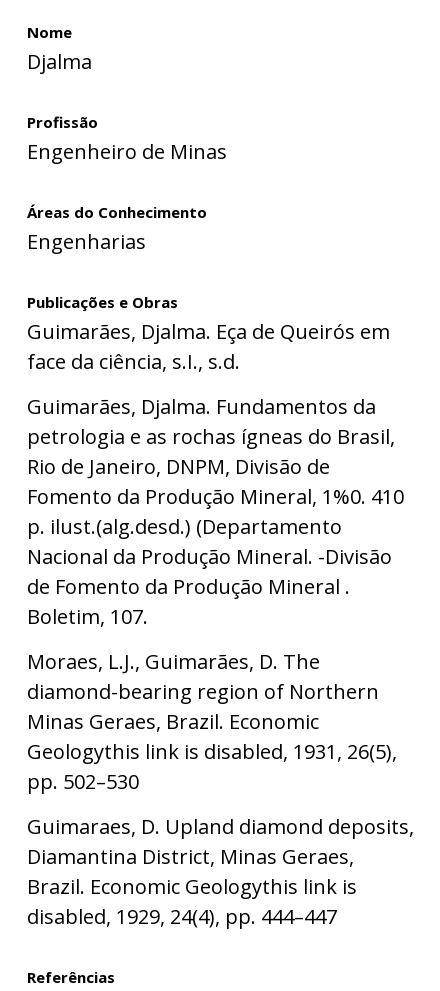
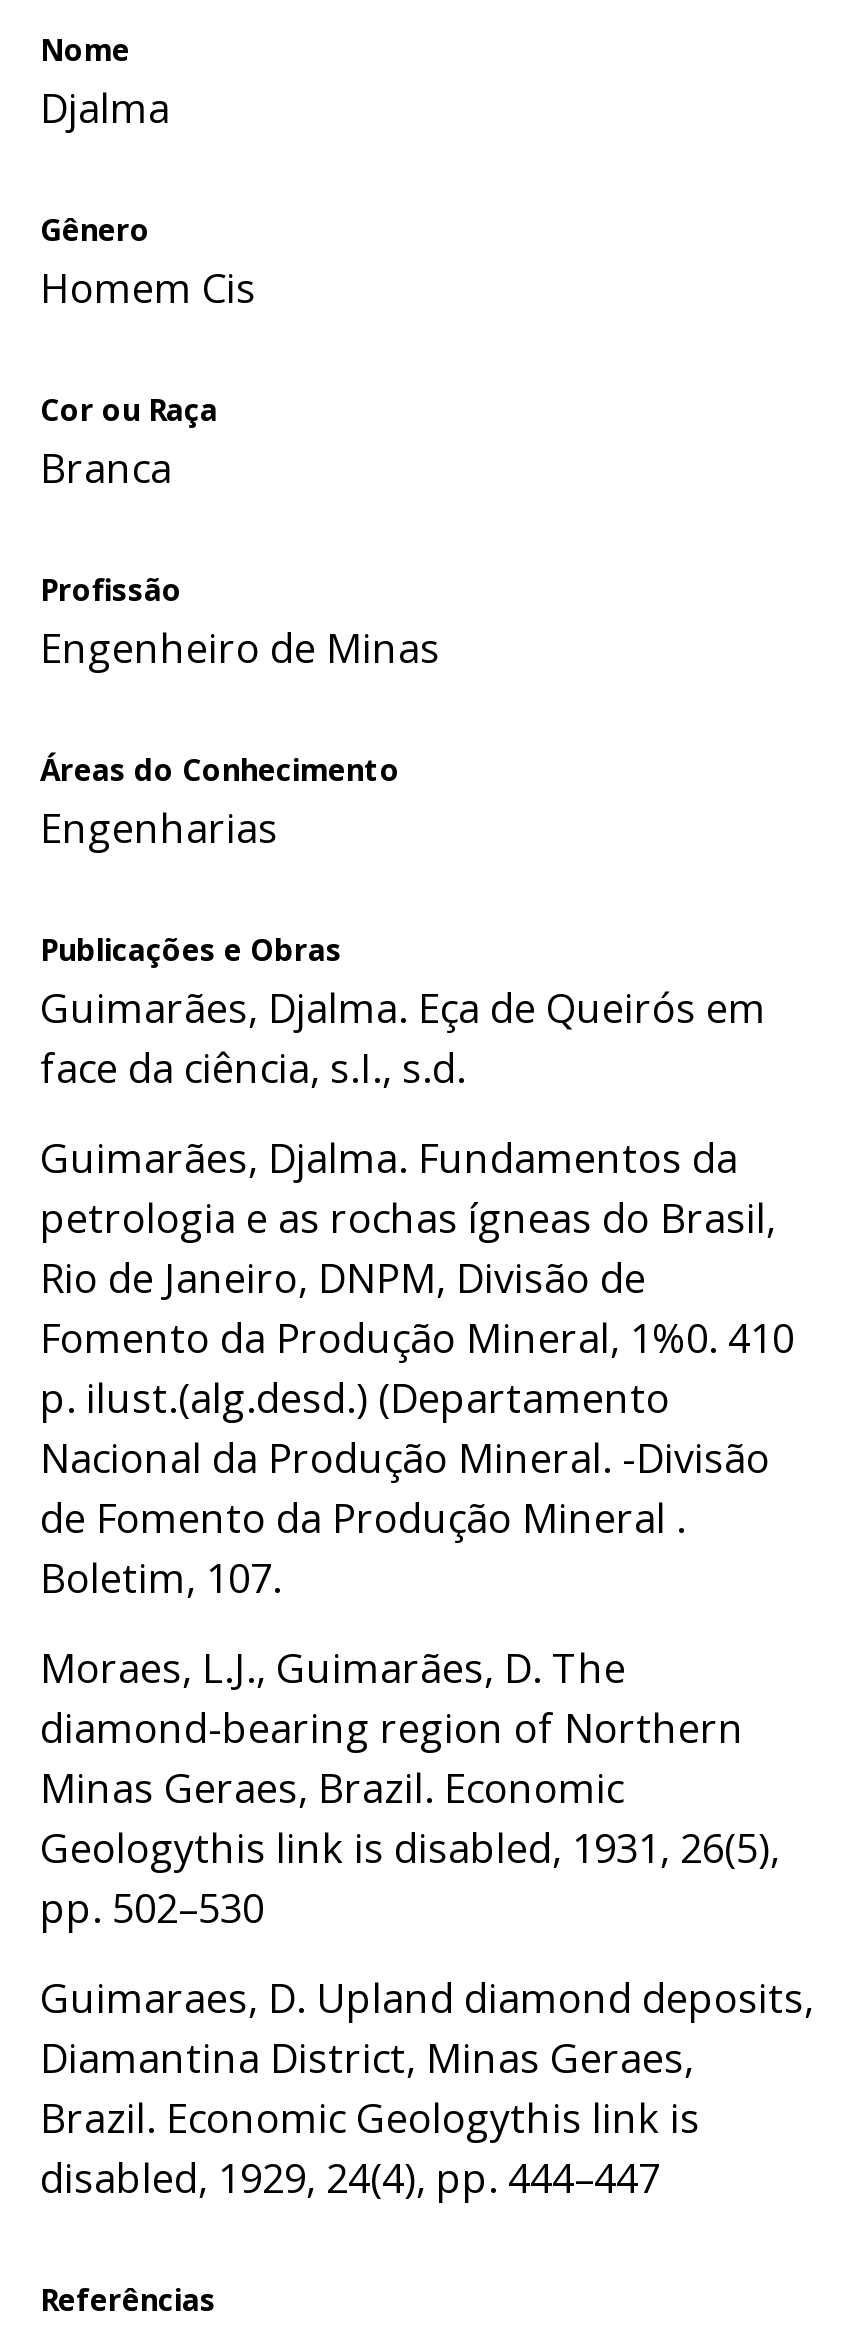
none -> [40,209,256,495] Gênero | Homem Cis | Cor ou Raça | Branca

